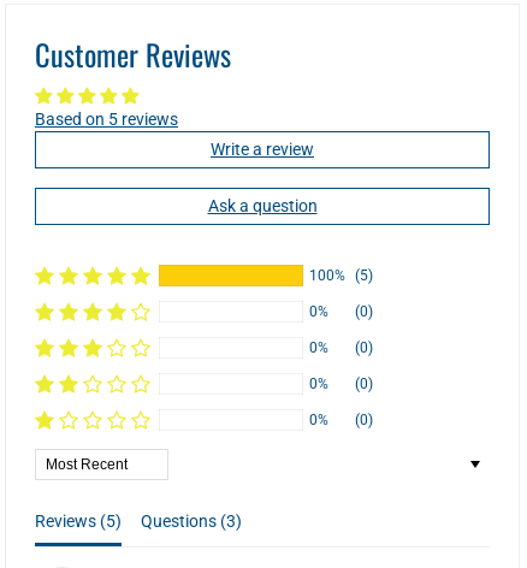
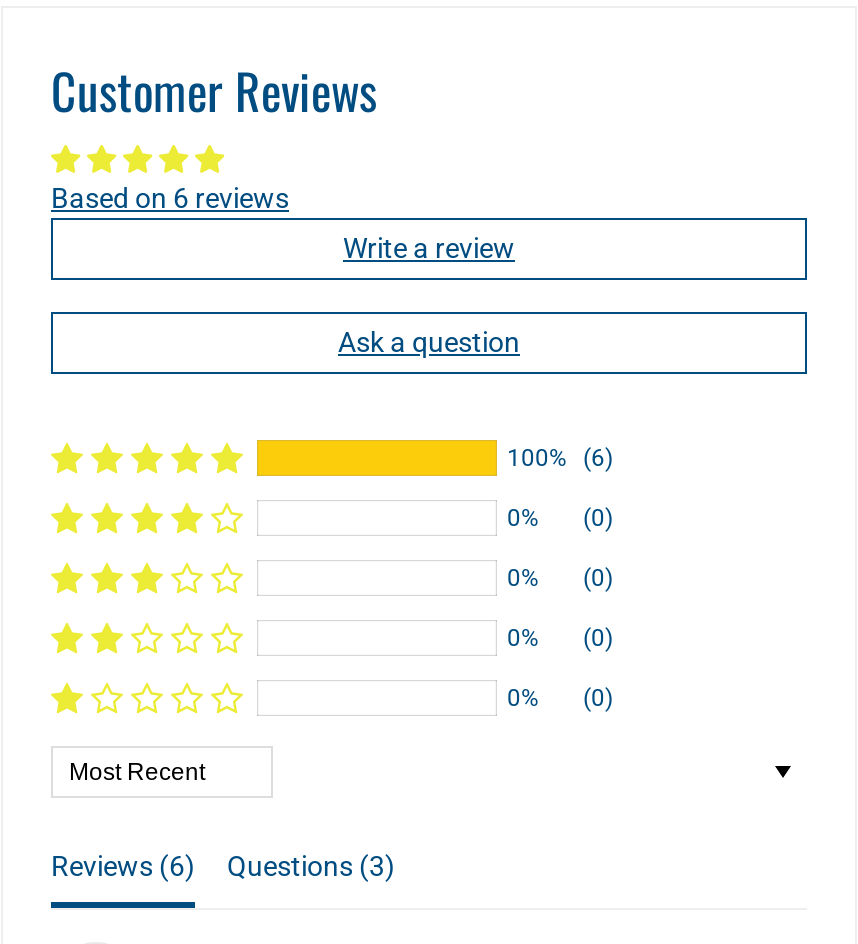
[35,109,178,129] Based on 5 reviews -> [51,182,289,214] Based on 6 reviews
[309,267,373,284] 100% (5) -> [507,443,613,471] 100% (6)
[35,511,242,530] Reviews (5) Questions (3) -> [51,850,395,882] Reviews (6) Questions (3)

